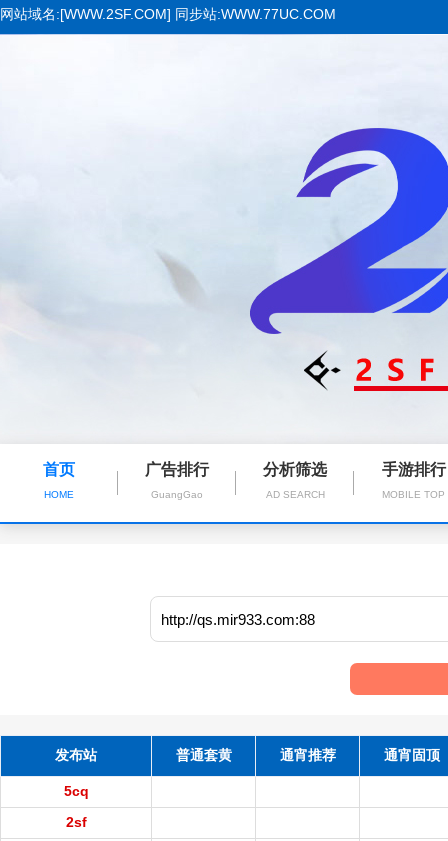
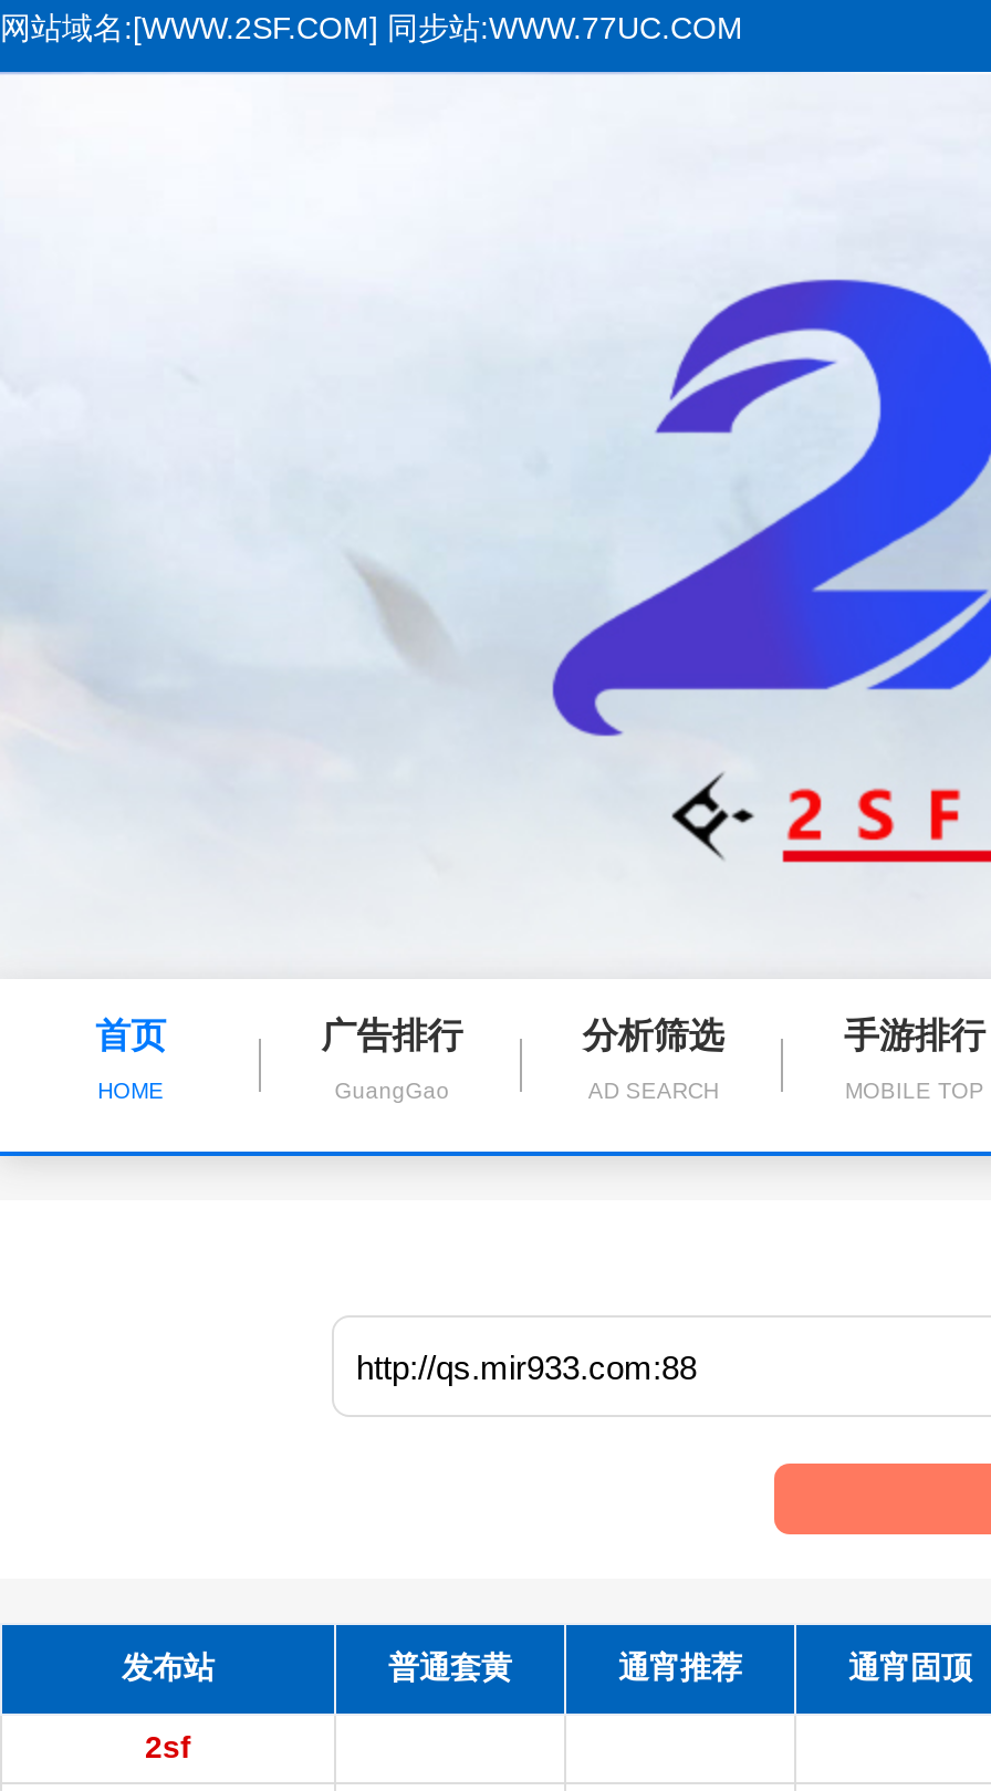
[63,783,88,799] 5cq -> none

